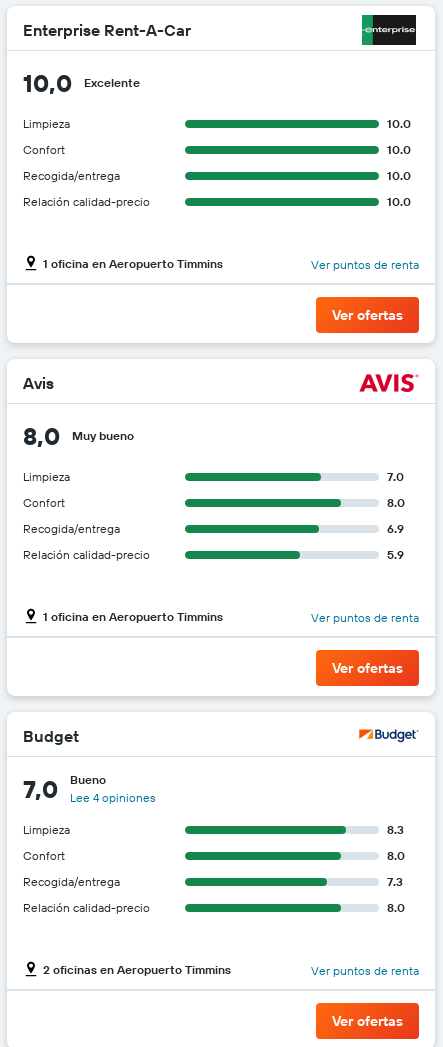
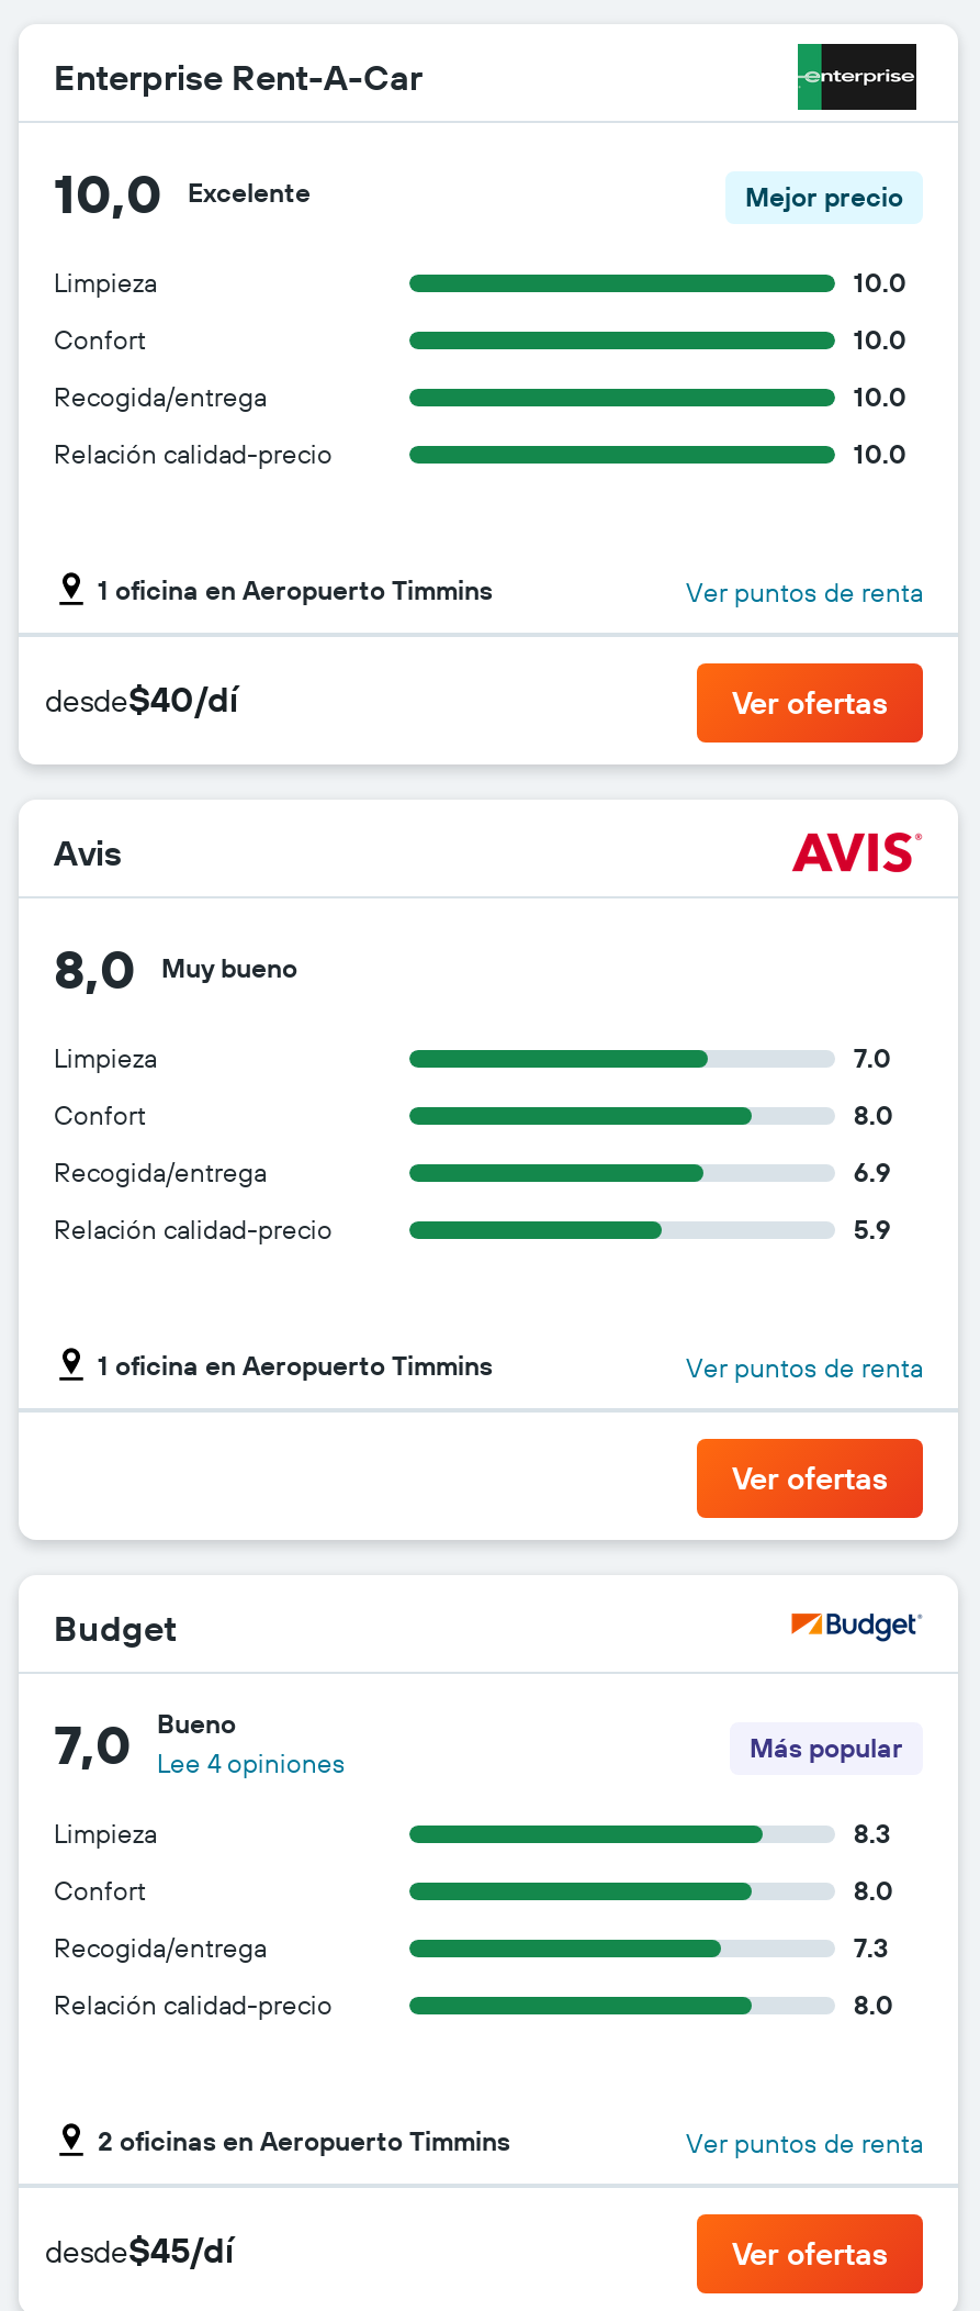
none -> [745,179,903,212] Mejor precio
none -> [45,676,238,720] desde$40/dí
none -> [750,1730,903,1763] Más popular
none -> [45,2227,234,2271] desde$45/dí

